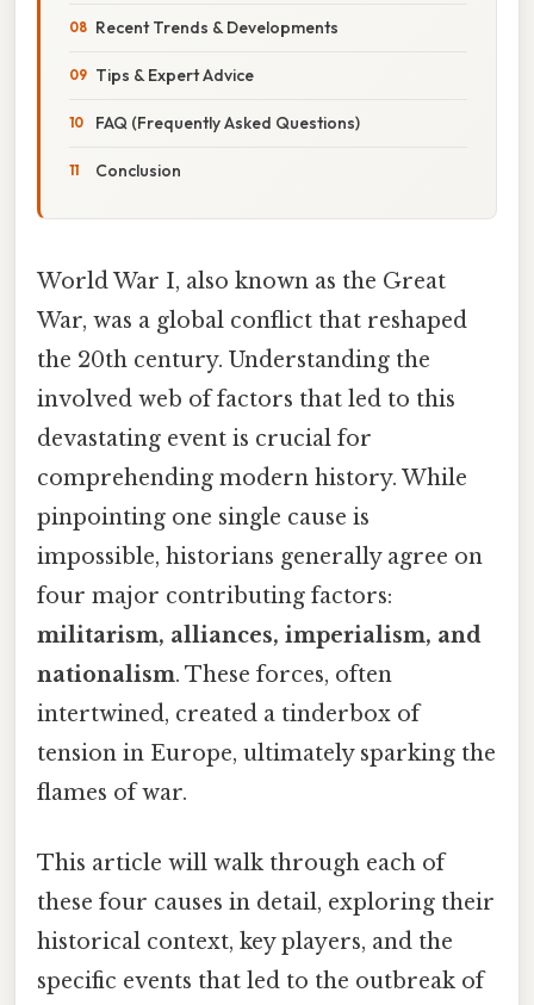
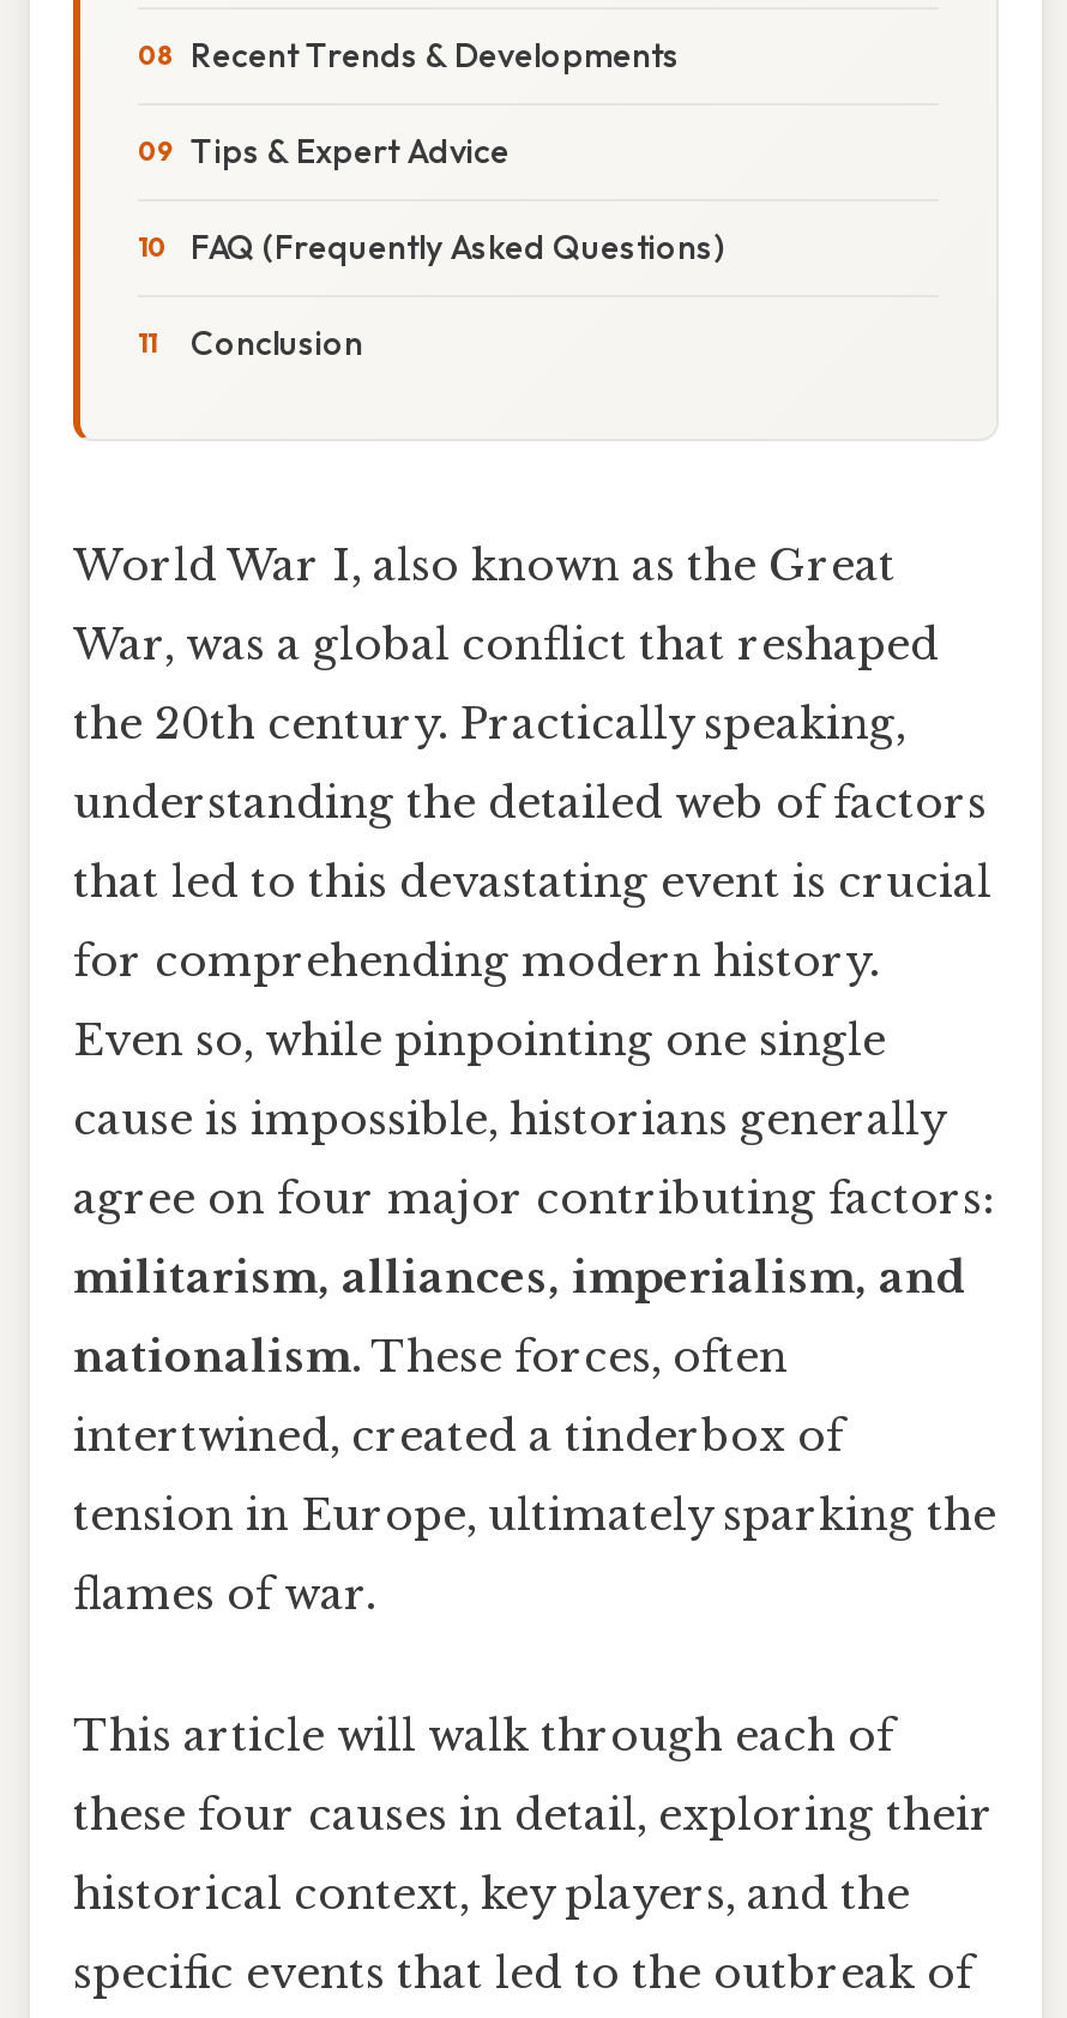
[37,347,430,373] the 20th century. Understanding the -> [73,697,905,750] the 20th century. Practically speaking,
[37,386,455,412] involved web of factors that led to this -> [73,777,987,829] understanding the detailed web of factors
[37,425,372,452] devastating event is crucial for -> [73,856,991,908] that led to this devastating event is crucial
[37,465,467,491] comprehending modern history. While -> [73,935,879,988] for comprehending modern history.
[37,504,370,530] pinpointing one single cause is -> [73,1014,886,1067] Even so, while pinpointing one single
[37,543,483,570] impossible, historians generally agree on -> [73,1093,944,1146] cause is impossible, historians generally
[37,583,392,609] four major contributing factors: -> [73,1172,991,1225] agree on four major contributing factors:

